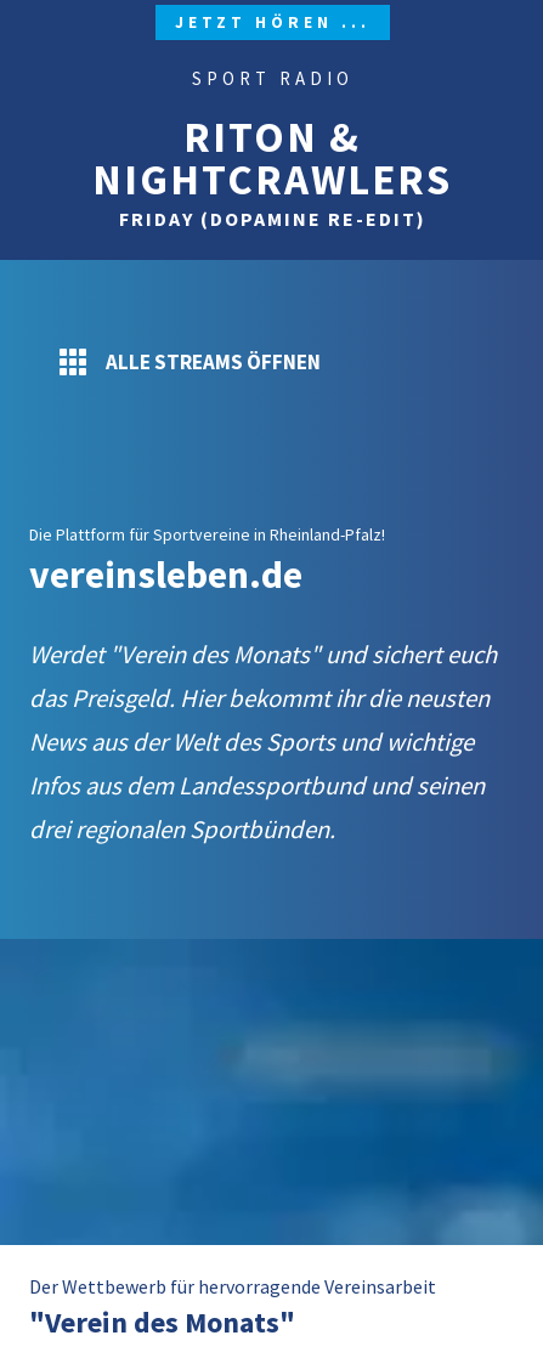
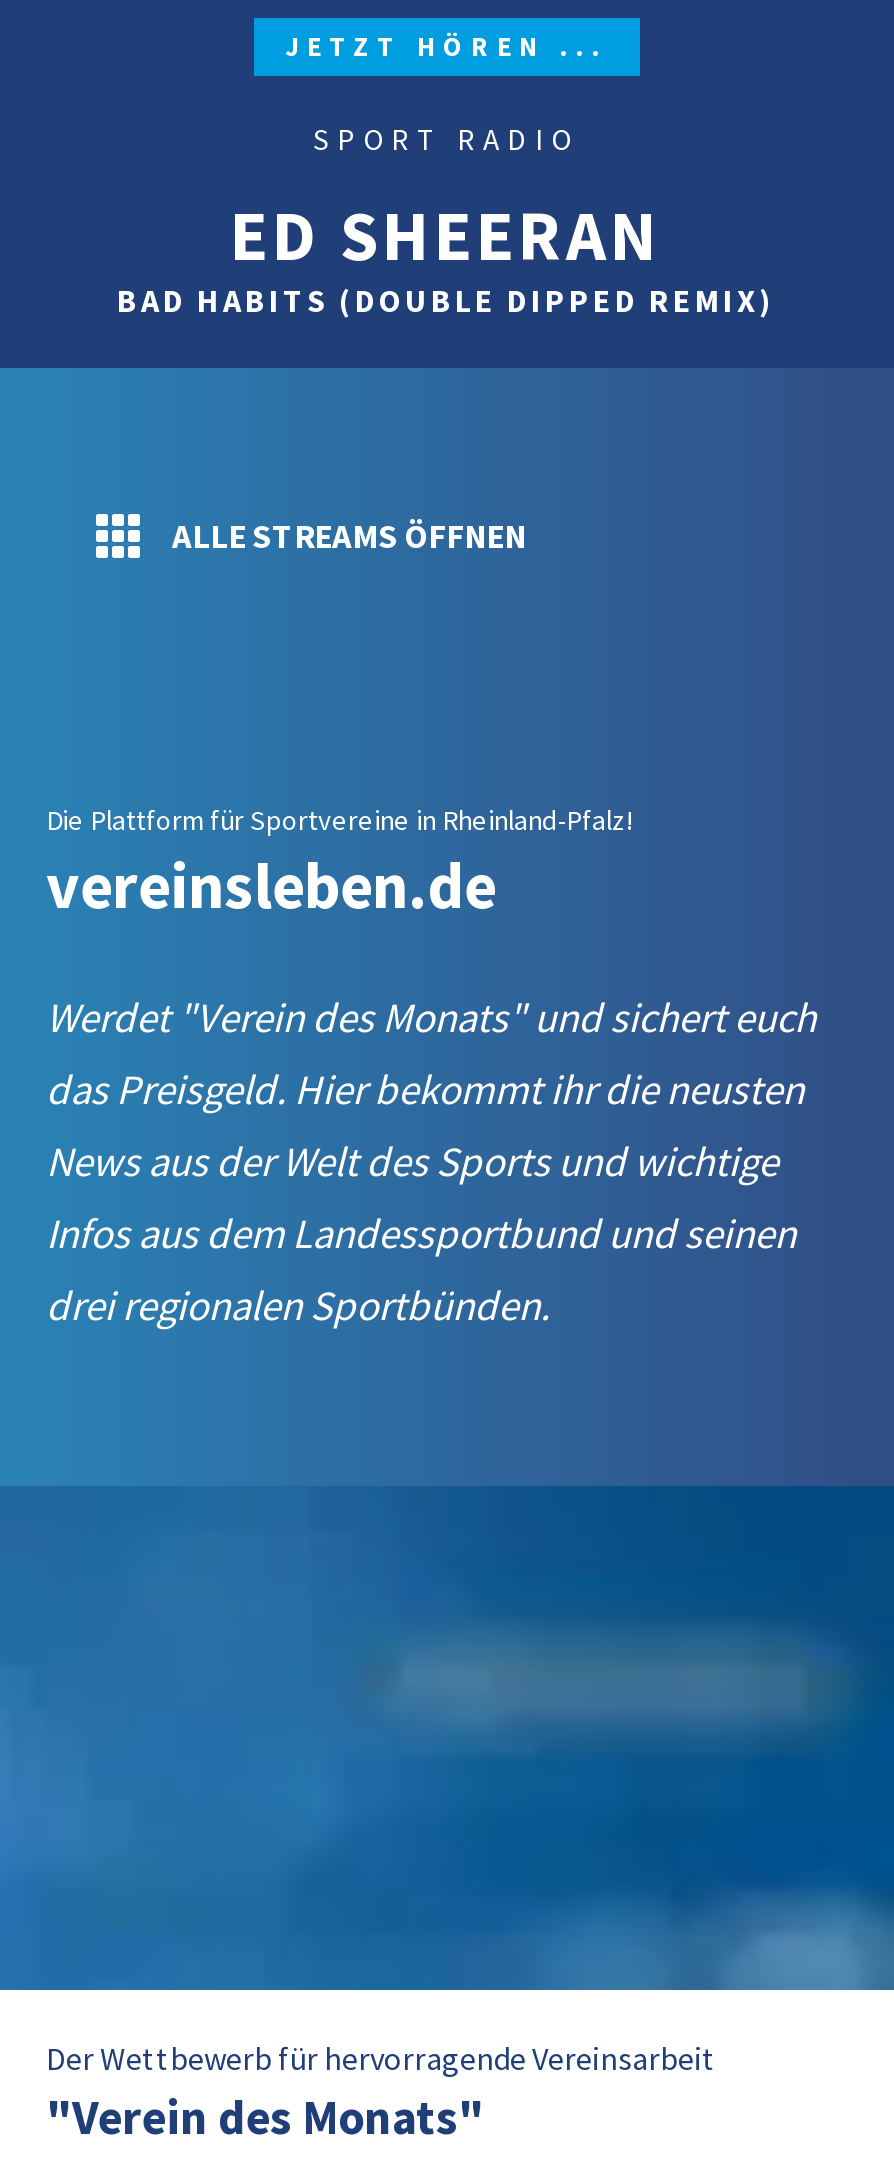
[92,111,452,231] RITON & | NIGHTCRAWLERS | FRIDAY (DOPAMINE RE-EDIT) -> [117,193,775,320] ED SHEERAN | BAD HABITS (DOUBLE DIPPED REMIX)

